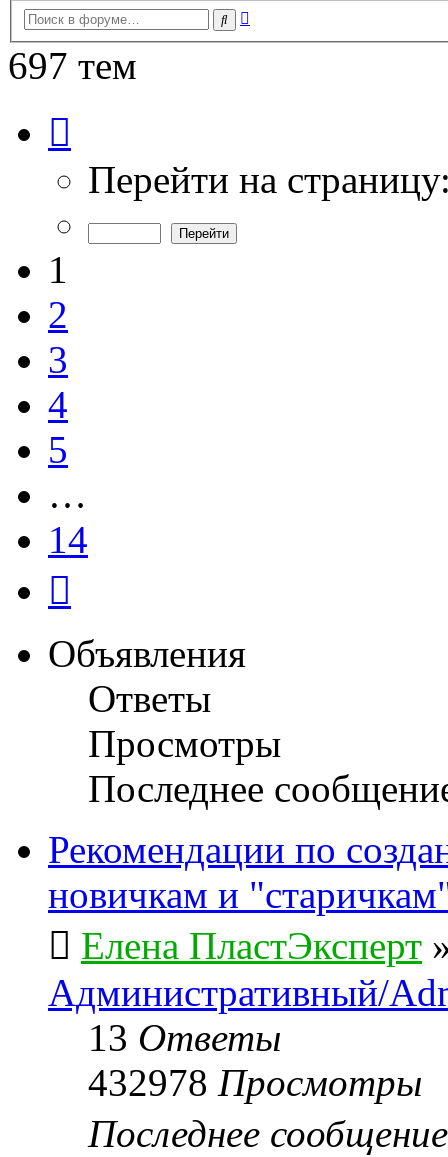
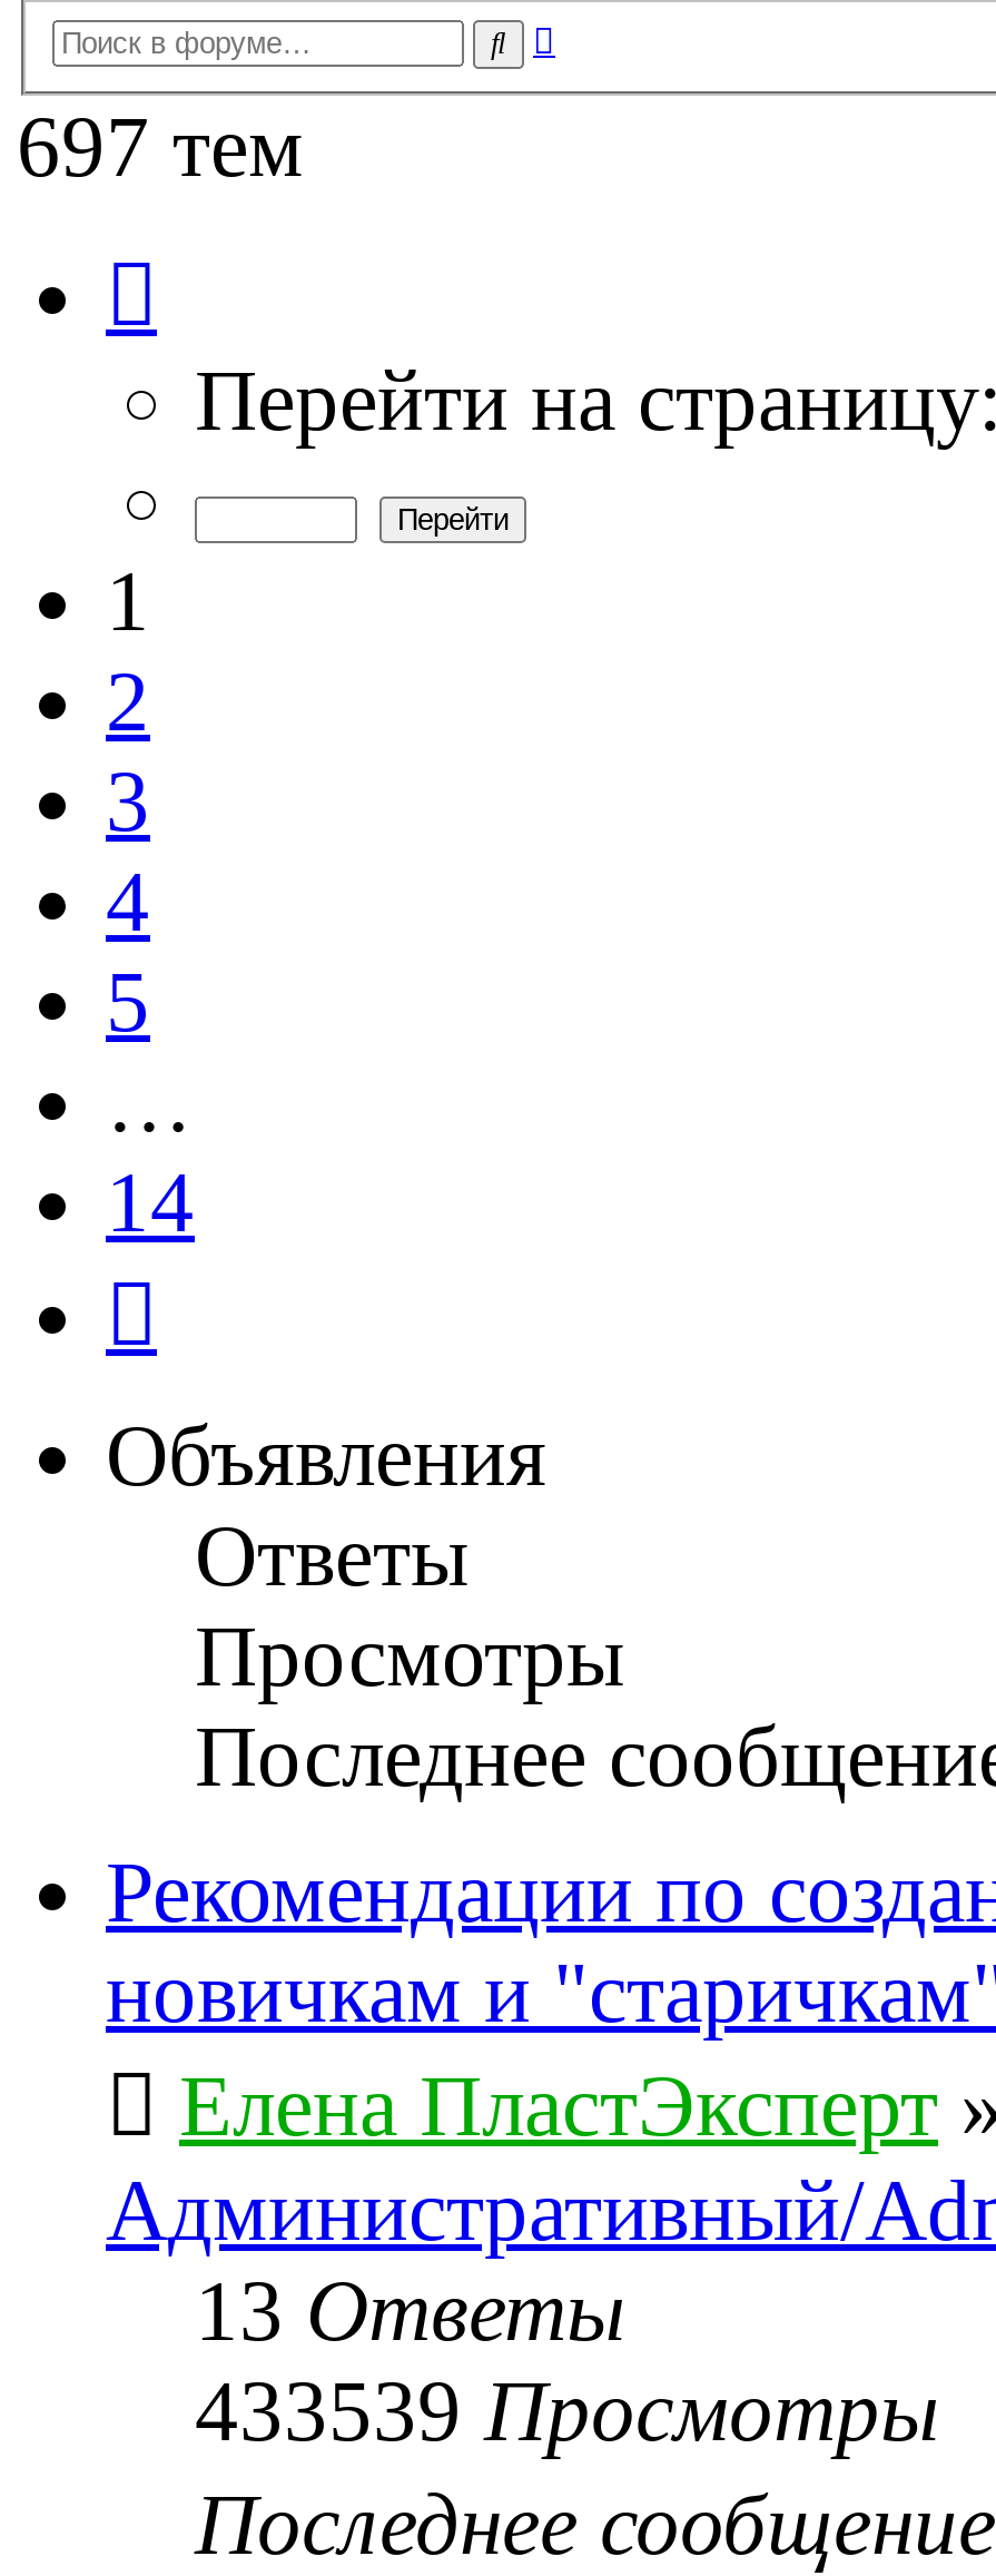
[88,1061,422,1104] 432978 Просмотры -> [195,2362,938,2458] 433539 Просмотры

